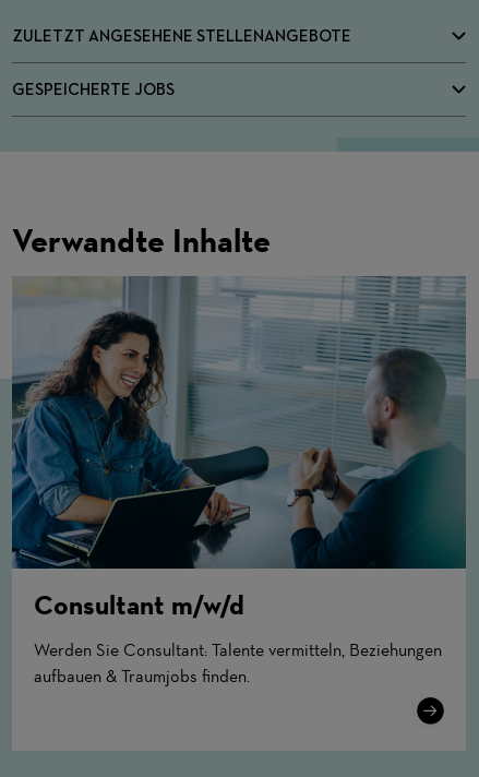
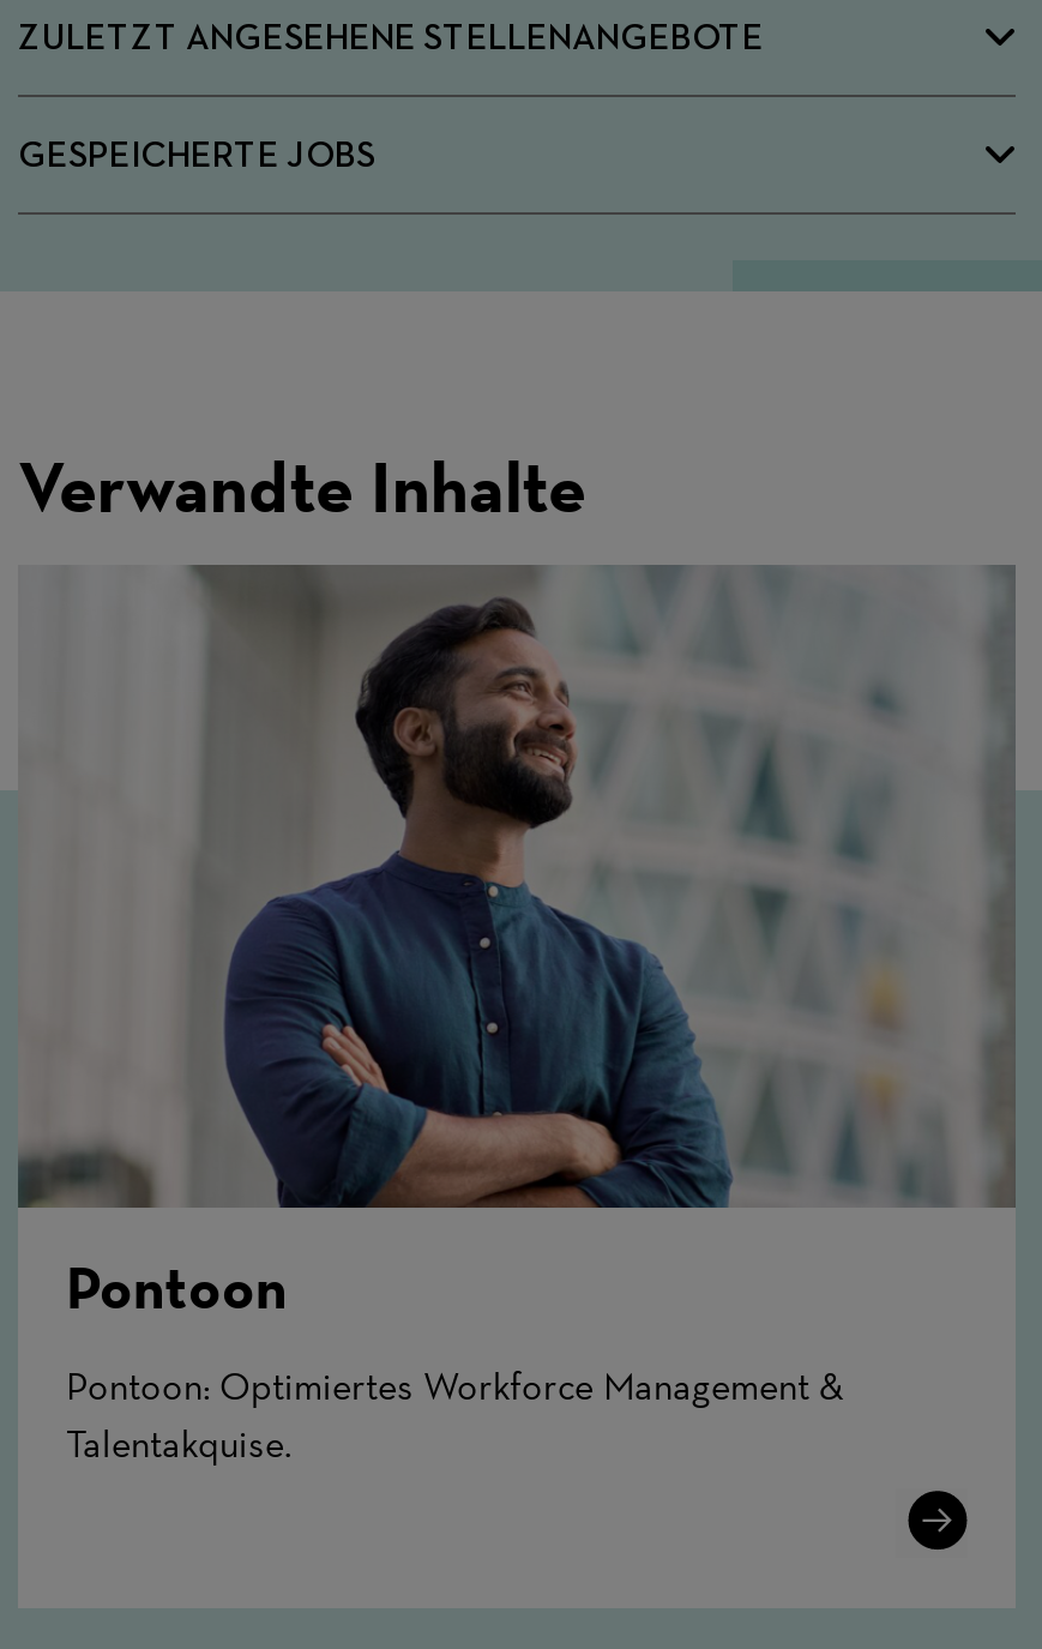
[11,276,466,621] [image] | Consultant m/w/d -> [16,565,1016,1324] [image] | Pontoon
[34,640,442,687] Werden Sie Consultant: Talente vermitteln, Beziehungen | aufbauen & Traumjobs finden. -> [66,1365,843,1468] Pontoon: Optimiertes Workforce Management & | Talentakquise.

